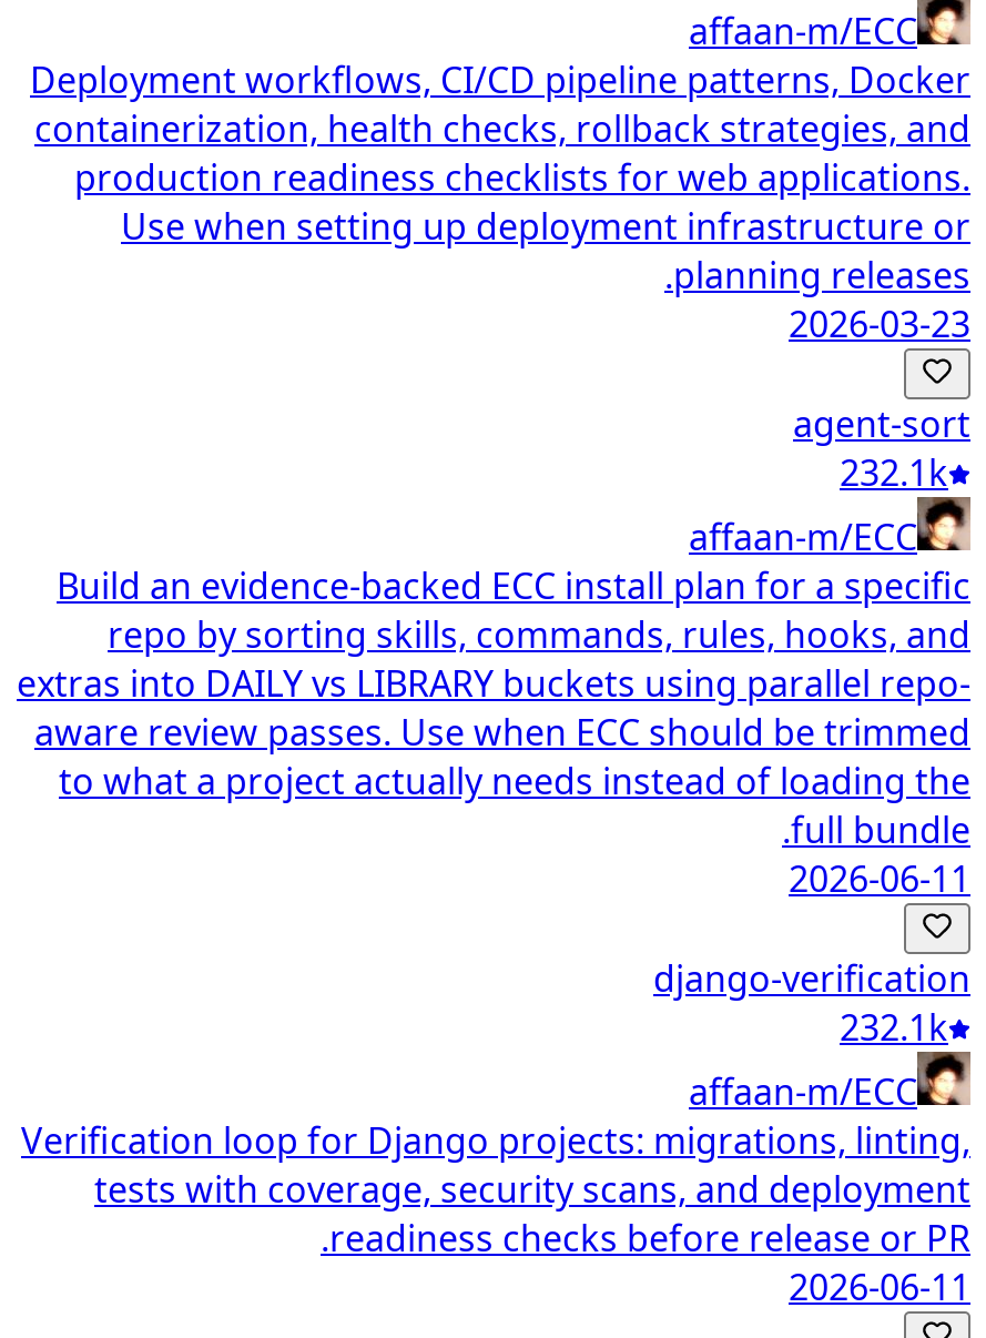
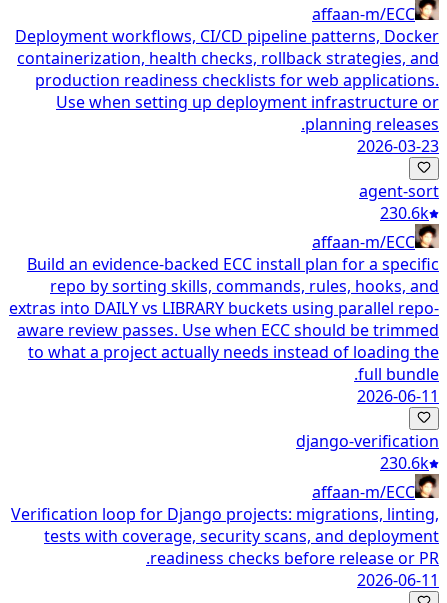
[840,449,948,497] 232.1k -> [380,202,429,224] 230.6k
[840,1003,948,1052] 232.1k -> [380,452,429,474] 230.6k

